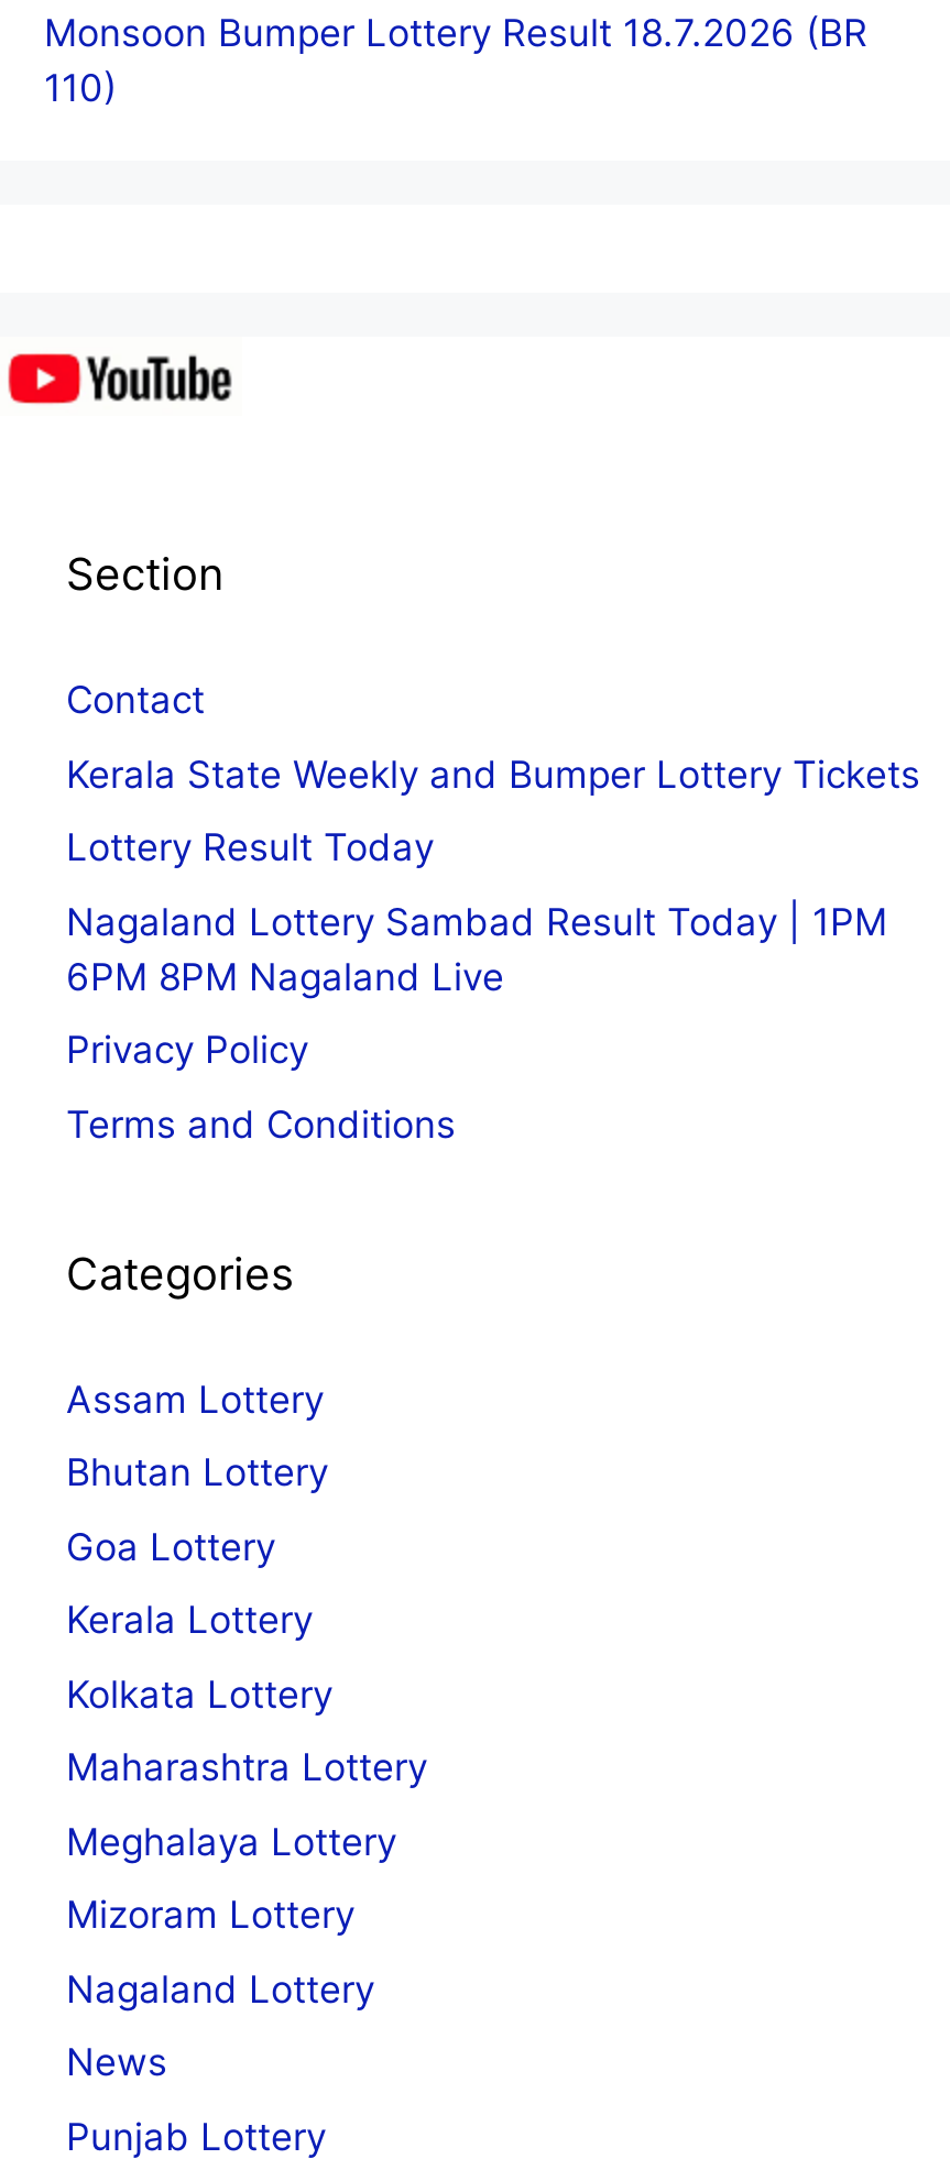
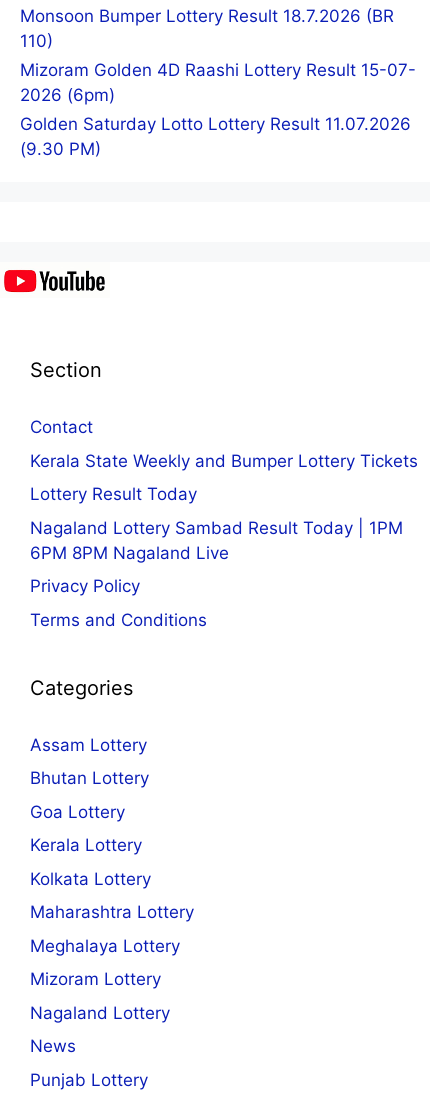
none -> [20,60,416,159] Mizoram Golden 4D Raashi Lottery Result 15-07- | 2026 (6pm) | Golden Saturday Lotto Lottery Result 11.07.2026 | (9.30 PM)

